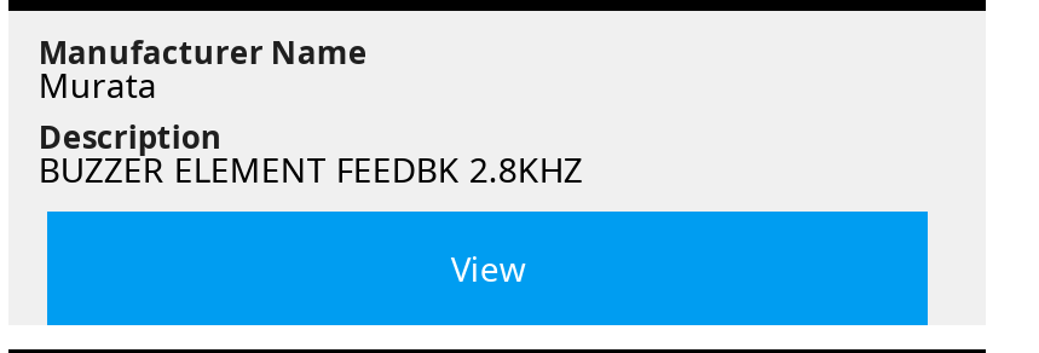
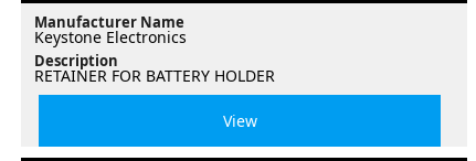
[38,61,157,107] Murata -> [35,26,187,47] Keystone Electronics
[38,147,583,193] BUZZER ELEMENT FEEDBK 2.8KHZ -> [35,65,275,86] RETAINER FOR BATTERY HOLDER

